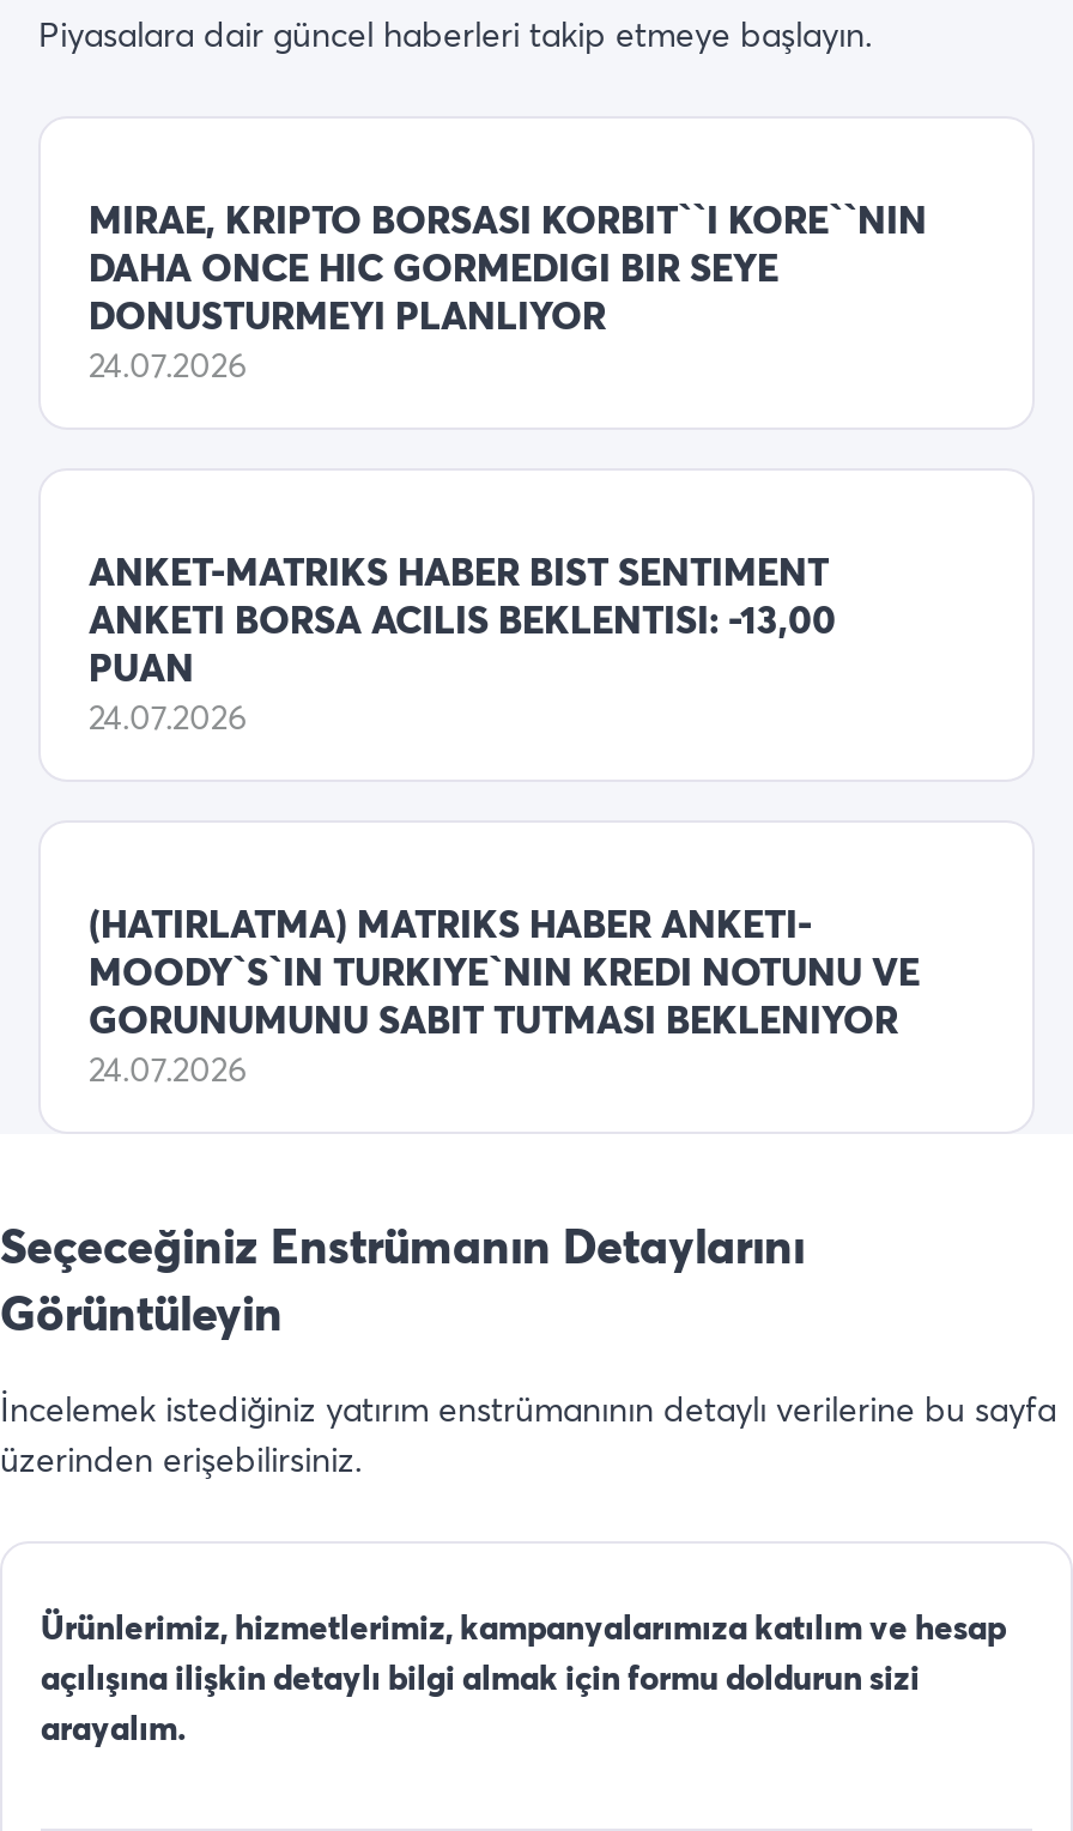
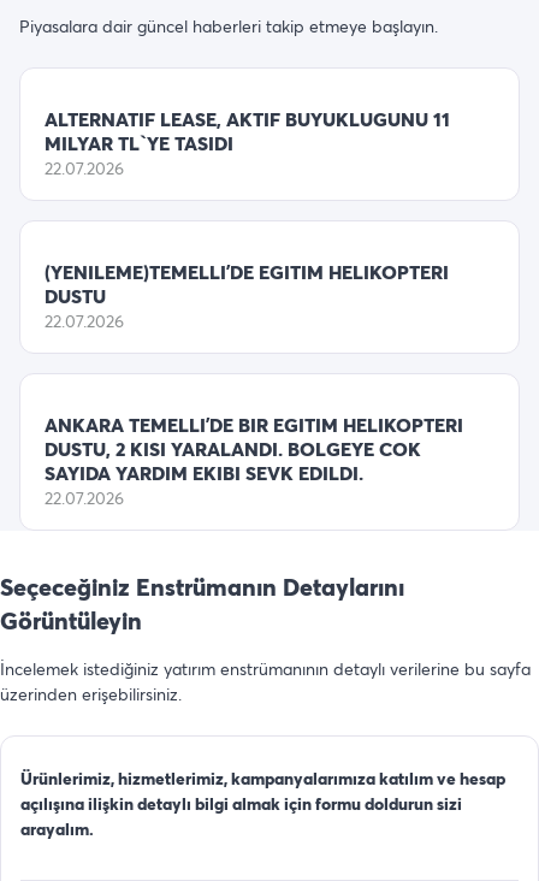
[89,193,927,387] MIRAE, KRIPTO BORSASI KORBIT``I KORE``NIN | DAHA ONCE HIC GORMEDIGI BIR SEYE | DONUSTURMEYI PLANLIYOR | 24.07.2026 -> [45,106,450,179] ALTERNATIF LEASE, AKTIF BUYUKLUGUNU 11 | MILYAR TL`YE TASIDI | 22.07.2026
[89,545,836,739] ANKET-MATRIKS HABER BIST SENTIMENT | ANKETI BORSA ACILIS BEKLENTISI: -13,00 | PUAN | 24.07.2026 -> [45,259,449,332] (YENILEME)TEMELLI’DE EGITIM HELIKOPTERI | DUSTU | 22.07.2026
[89,897,920,1091] (HATIRLATMA) MATRIKS HABER ANKETI- | MOODY`S`IN TURKIYE`NIN KREDI NOTUNU VE | GORUNUMUNU SABIT TUTMASI BEKLENIYOR | 24.07.2026 -> [45,412,463,509] ANKARA TEMELLI’DE BIR EGITIM HELIKOPTERI | DUSTU, 2 KISI YARALANDI. BOLGEYE COK | SAYIDA YARDIM EKIBI SEVK EDILDI. | 22.07.2026

